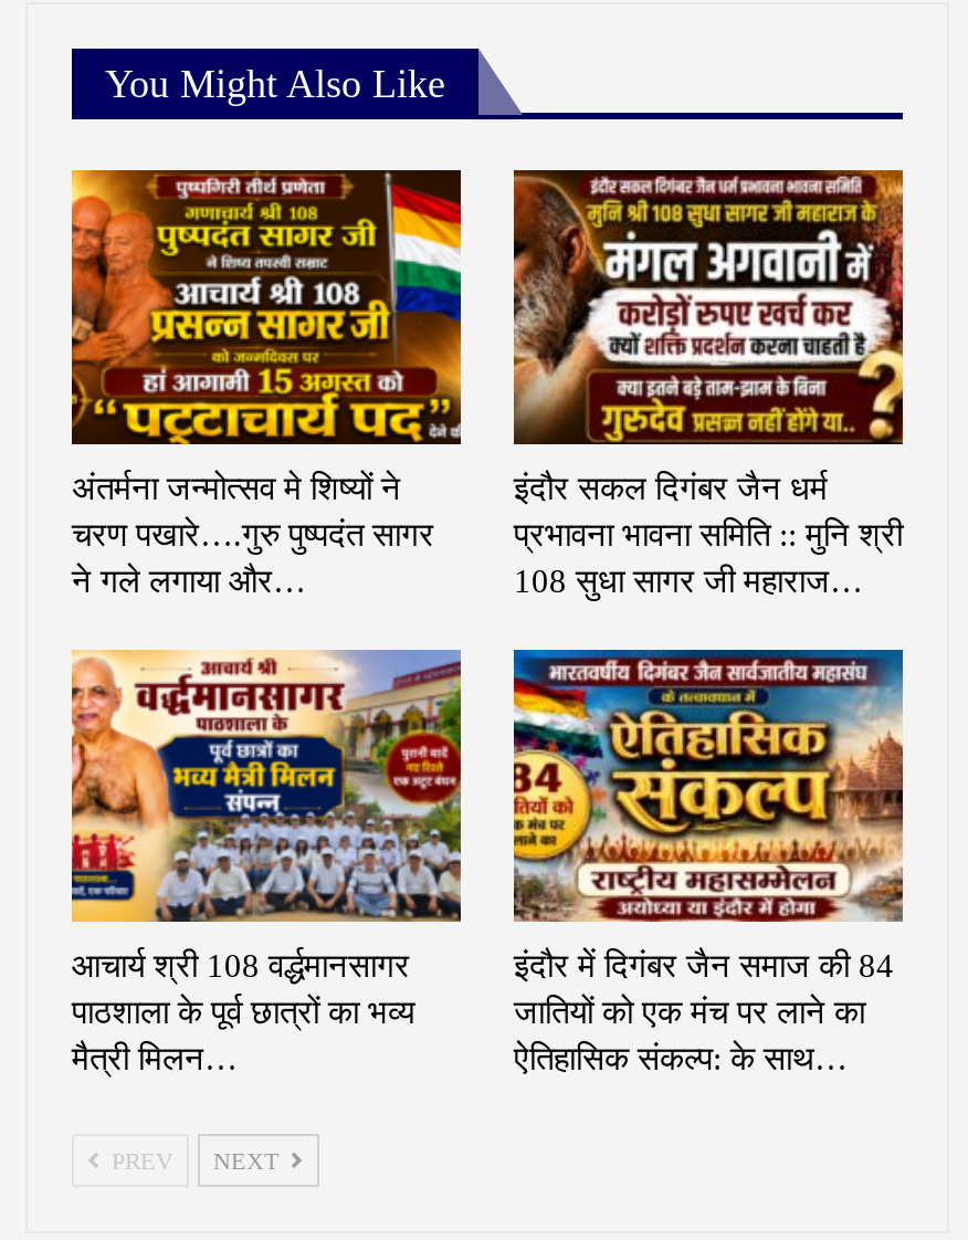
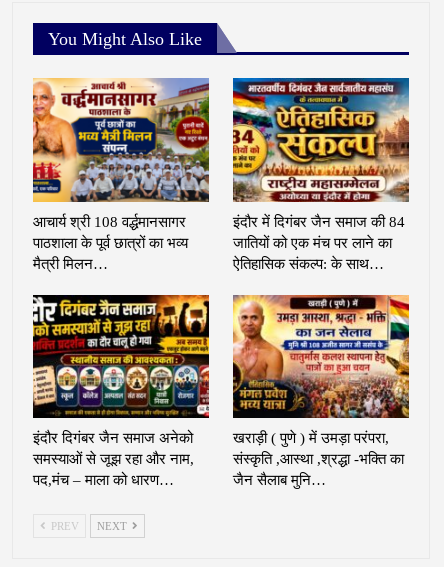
[70,168,463,598] [image] | अंतर्मना जन्मोत्सव मे शिष्यों ने | चरण पखारे….गुरु पुष्पदंत सागर | ने गले लगाया और… -> none
[512,168,905,598] [image] | इंदौर सकल दिगंबर जैन धर्म | प्रभावना भावना समिति :: मुनि श्री | 108 सुधा सागर जी महाराज… -> none
moved [67,648,894,1076] -> [31,78,405,271]: [image] | आचार्य श्री‌ 108 वर्द्धमानसागर | पाठशाला के पूर्व छात्रों का भव्य | मैत्री मिलन… | इंदौर में दिगंबर जैन समाज की 84 | जातियों को एक मंच पर लाने का | ऐतिहासिक संकल्प: के साथ…
none -> [32,294,210,488] [image] | इंदौर दिगंबर जैन समाज अनेको | समस्याओं से जूझ रहा और नाम, | पद,मंच – माला को धारण…
none -> [232,294,410,488] [image] | खराड़ी ( पुणे ) में उमड़ा परंपरा, | संस्कृति ,आस्था ,श्रद्धा -भक्ति का | जैन सैलाब मुनि…

